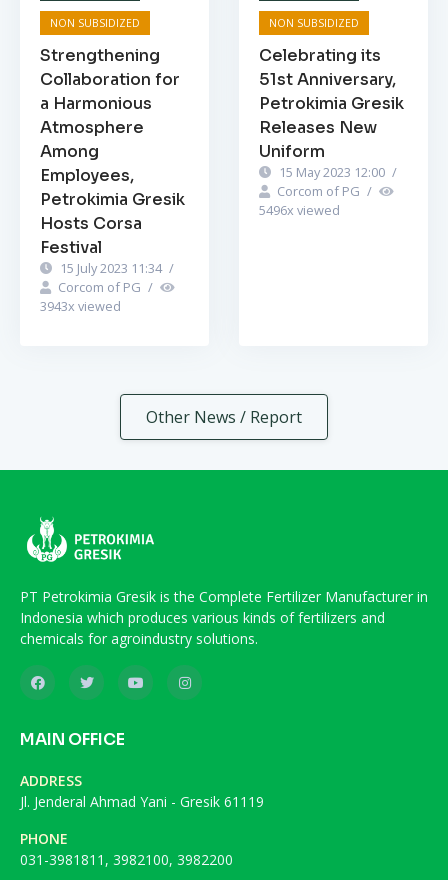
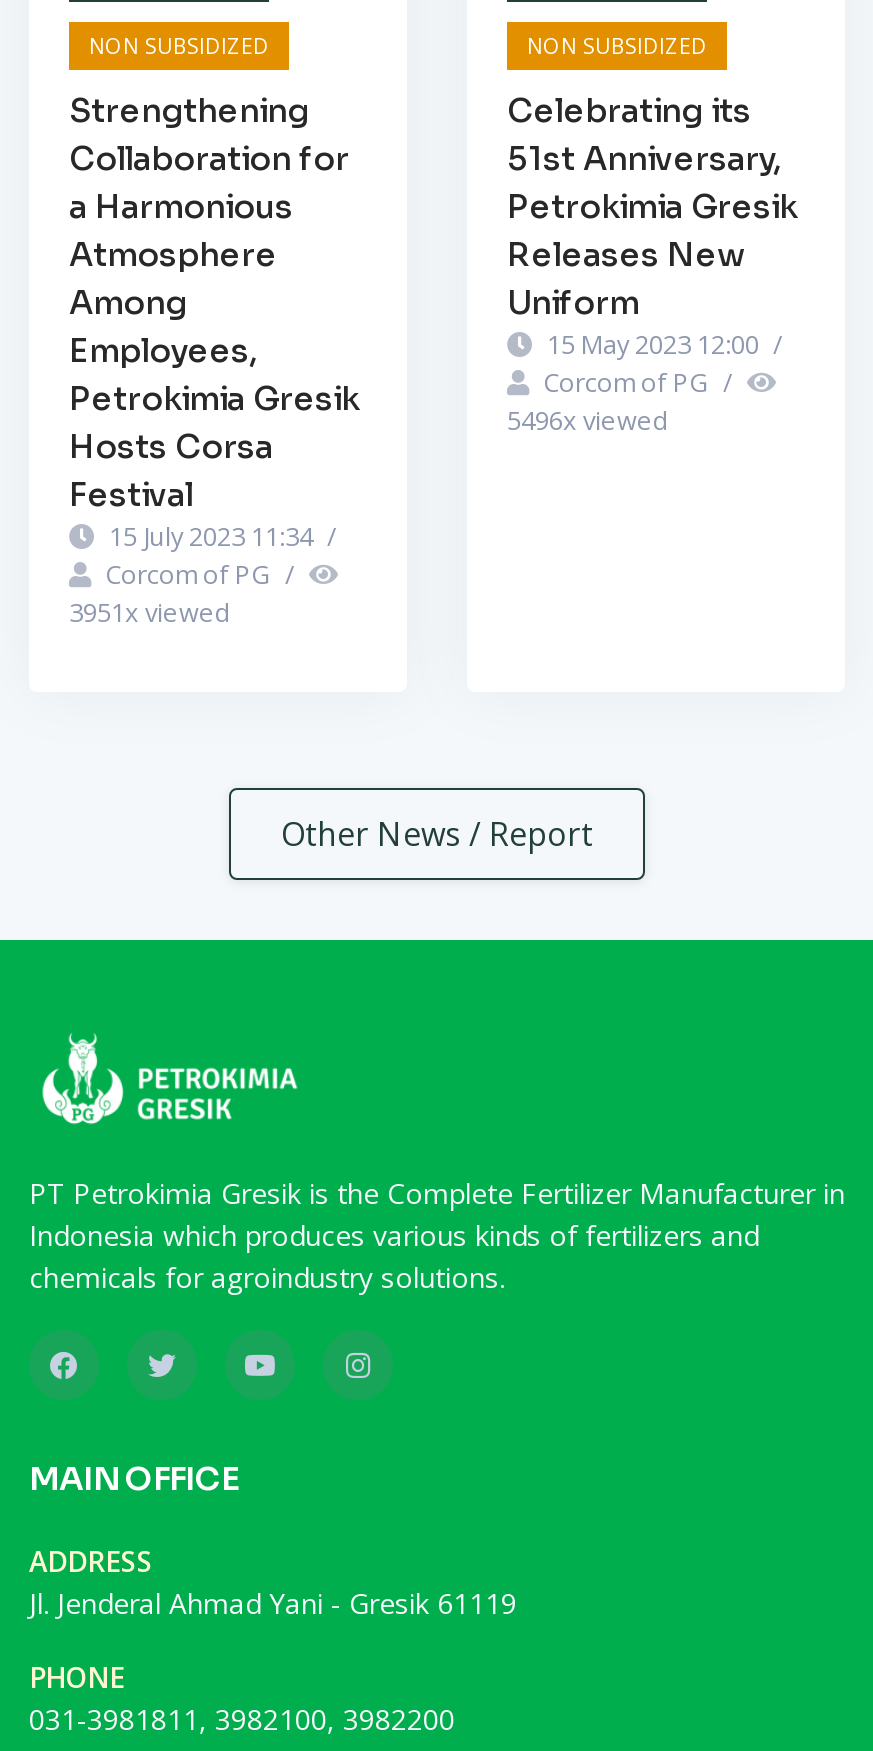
[40,296,121,314] 3943x viewed -> [69,593,231,629] 3951x viewed

